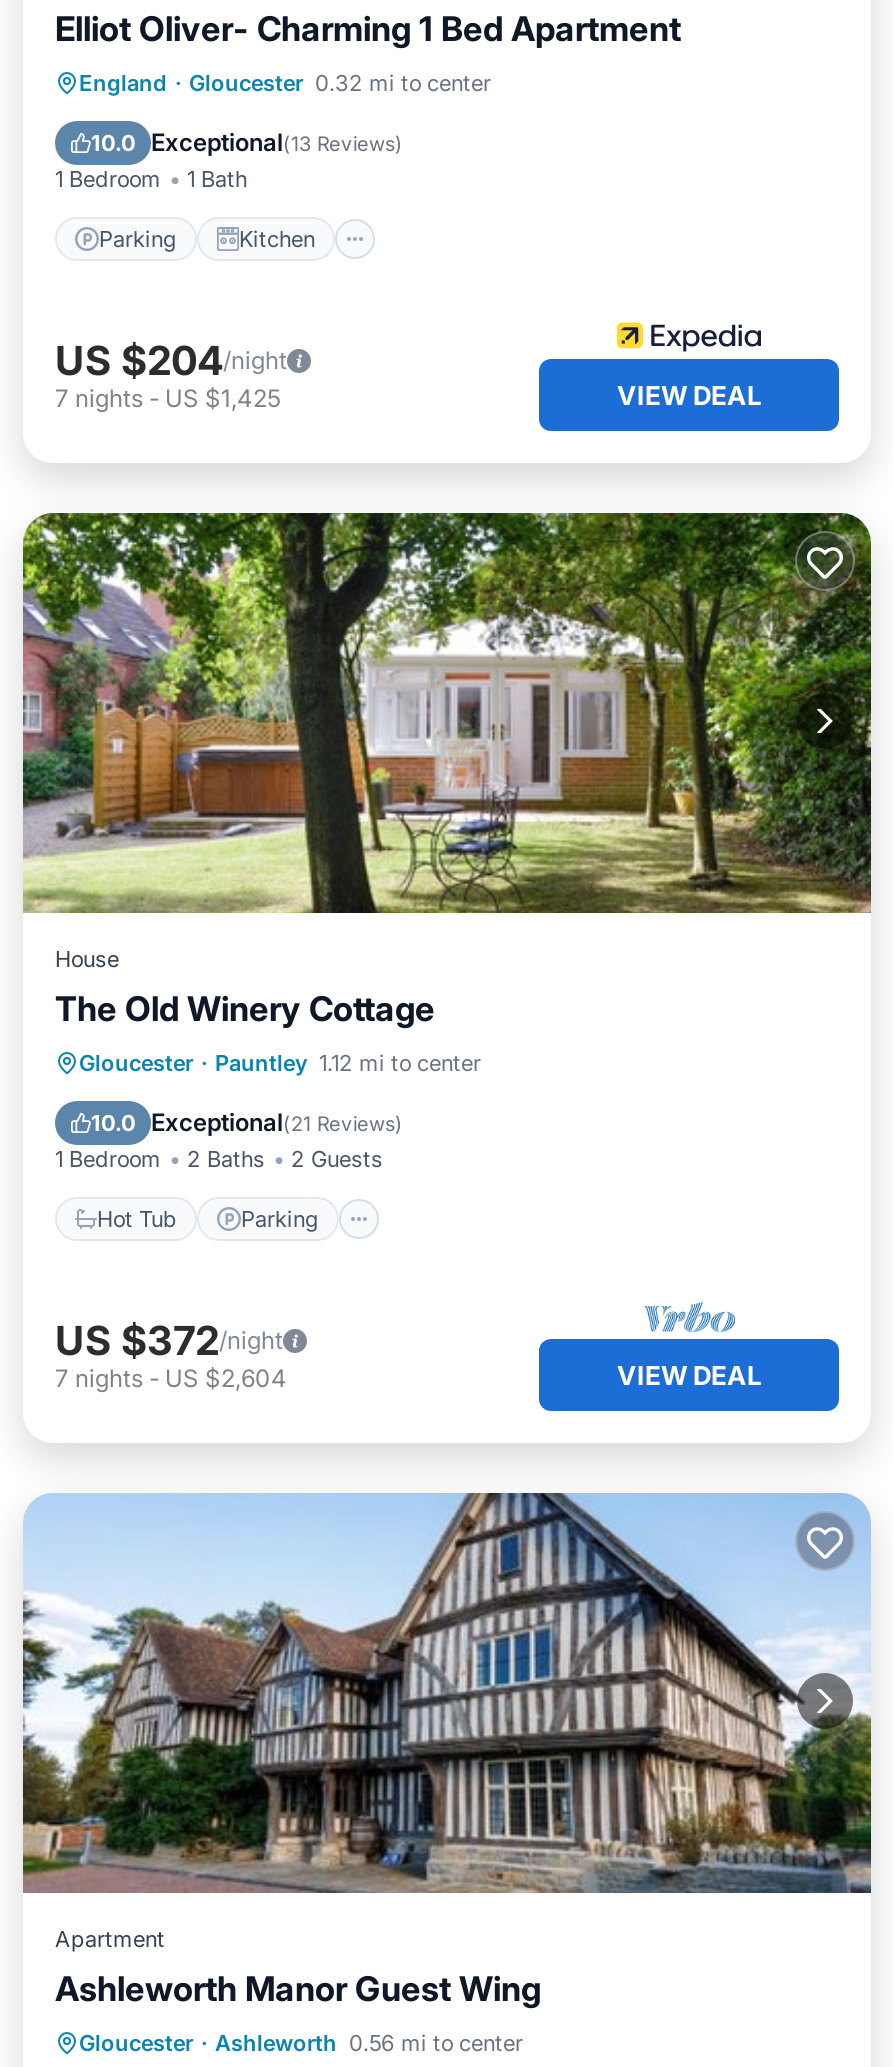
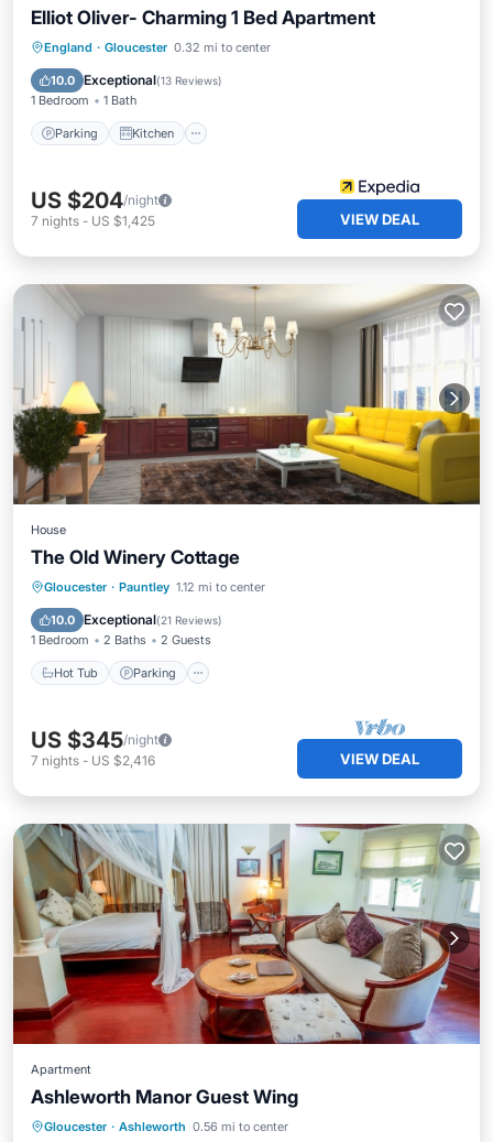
[21,511,873,915] [image] -> [12,284,481,505] [image]
[55,1317,283,1365] US $372/night -> [31,727,158,753] US $345/night
[55,1363,287,1393] 7 nights - US $2,604 -> [31,752,155,769] 7 nights - US $2,416
[21,1491,873,1895] [image] -> [12,823,481,1045] [image]

